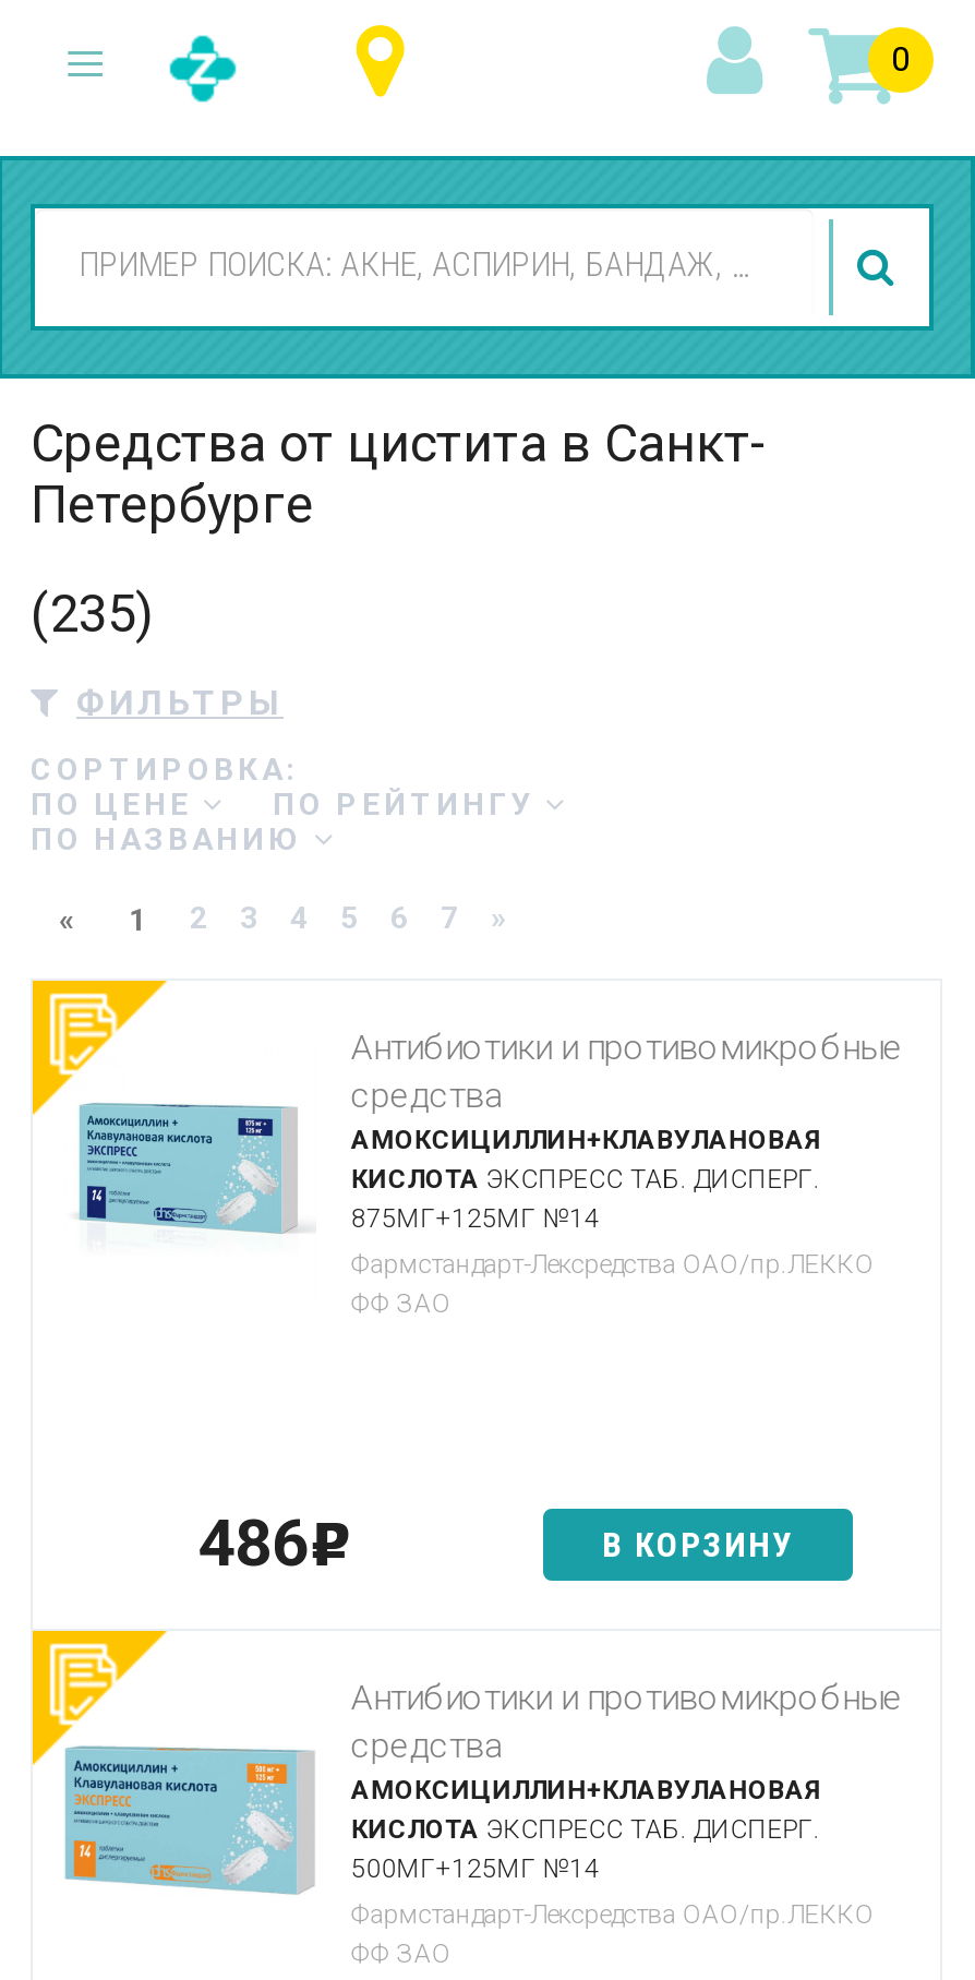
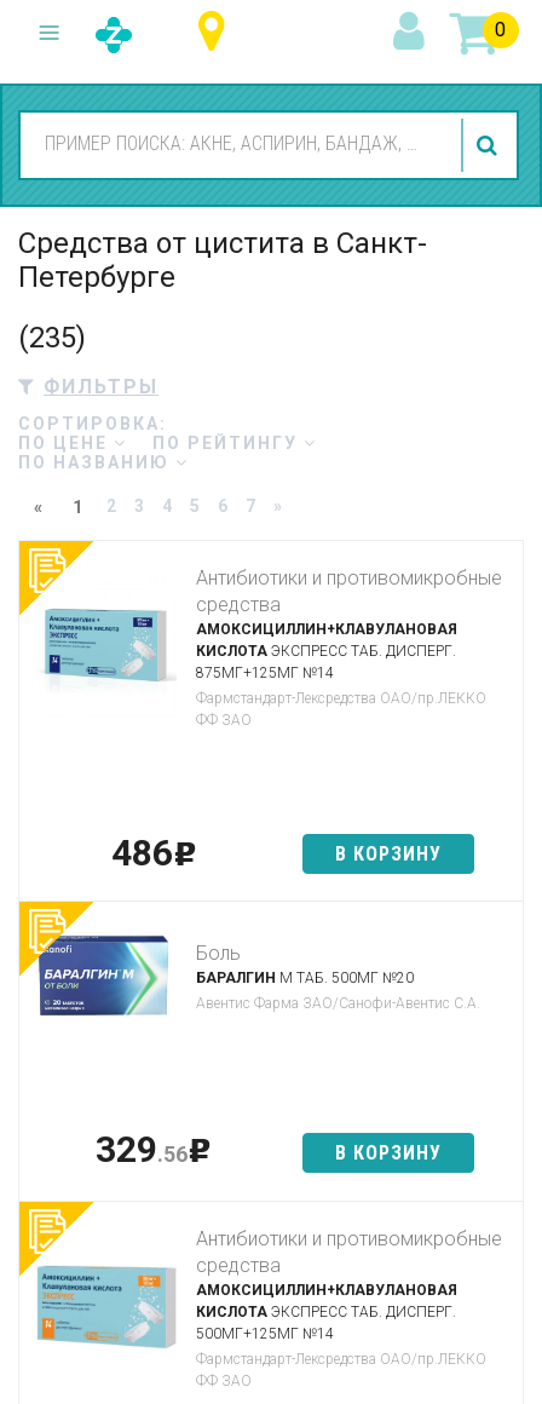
none -> [38,934,480,1017] [image] | Боль | БАРАЛГИН М ТАБ. 500МГ №20 | Авентис Фарма ЗАО/Санофи-Авентис С.А.
none -> [96,1128,442,1170] 329.56p | В КОРЗИНУ

